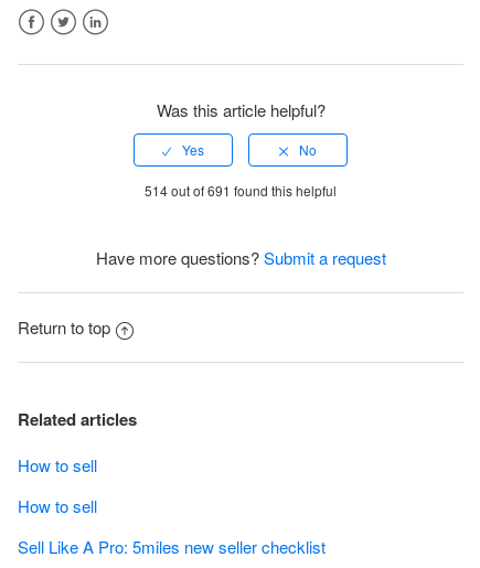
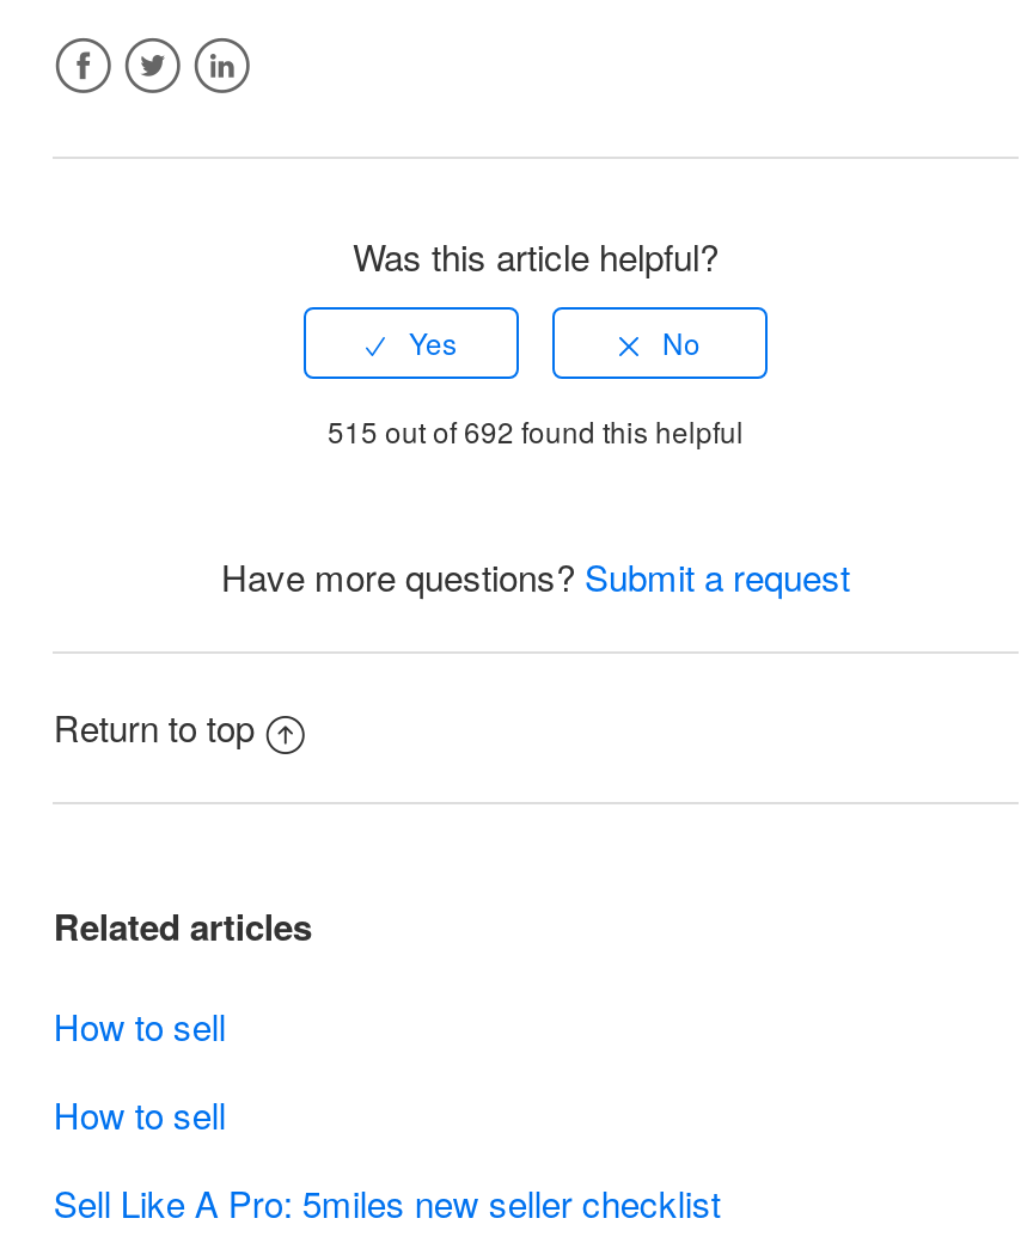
[145,181,337,200] 514 out of 691 found this helpful -> [328,411,744,452] 515 out of 692 found this helpful

